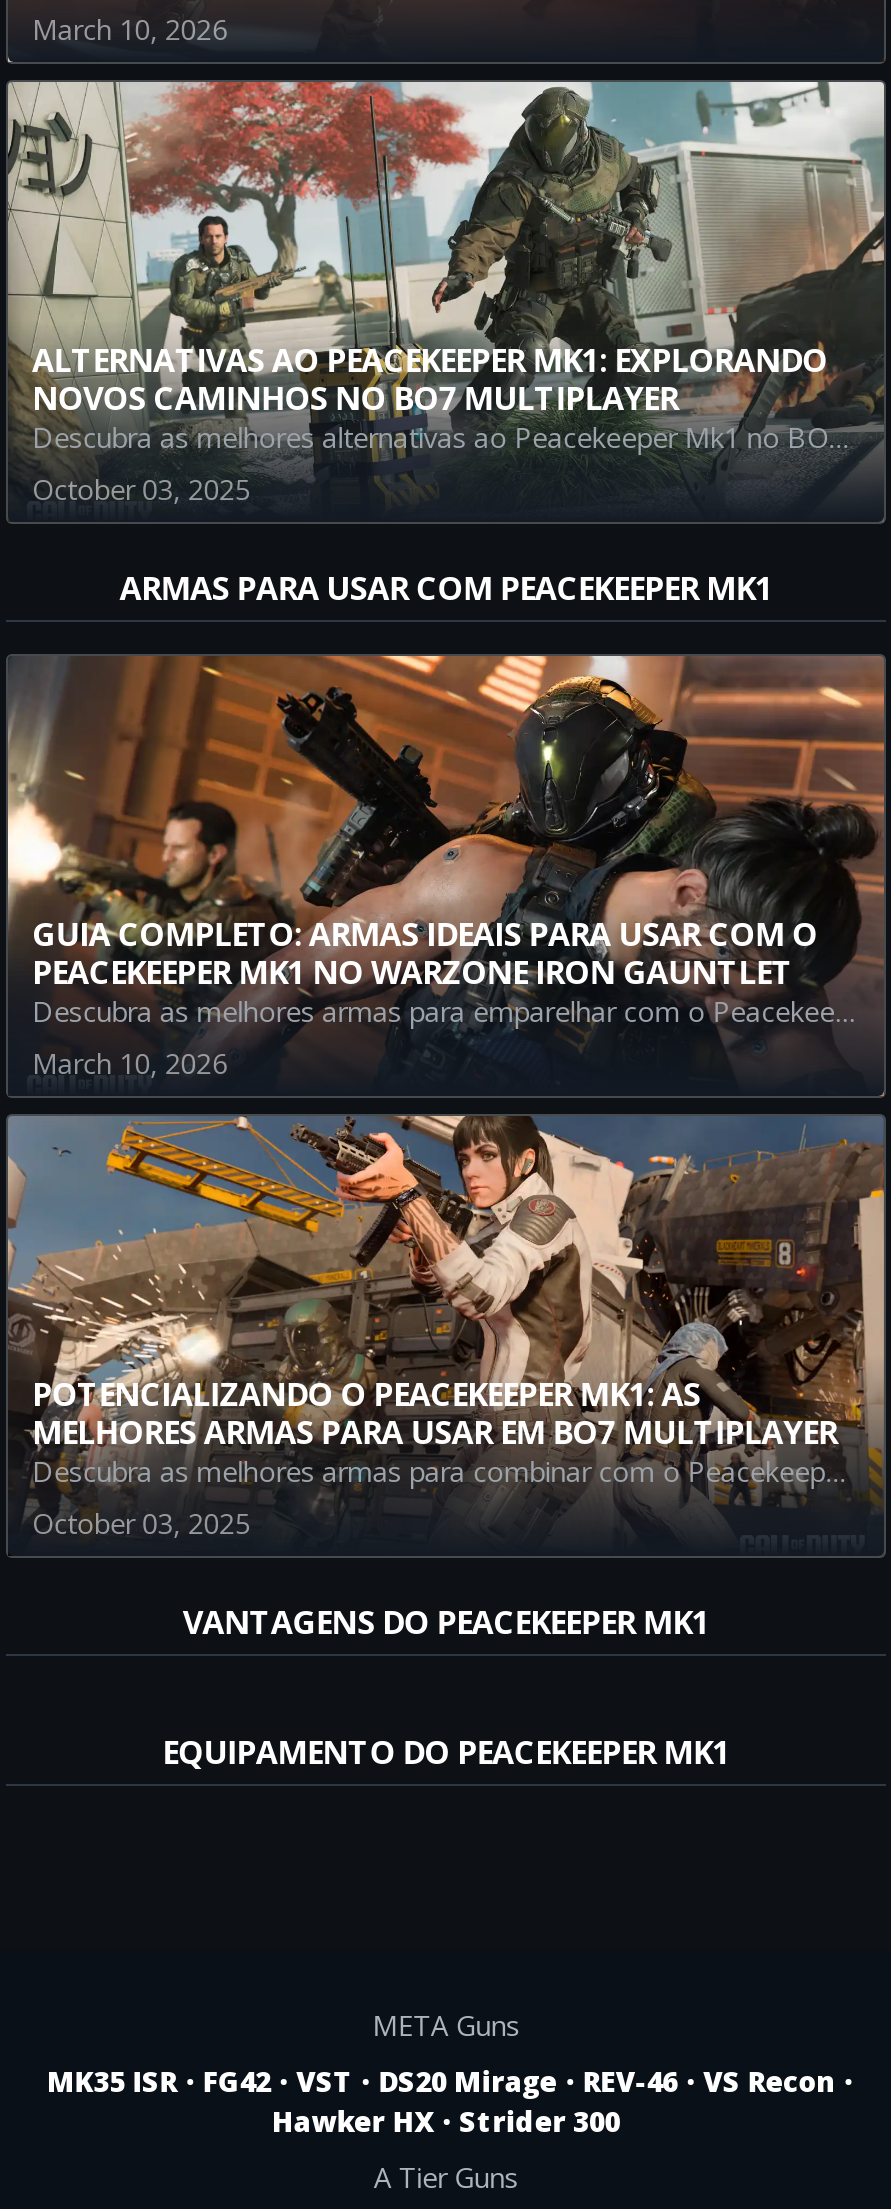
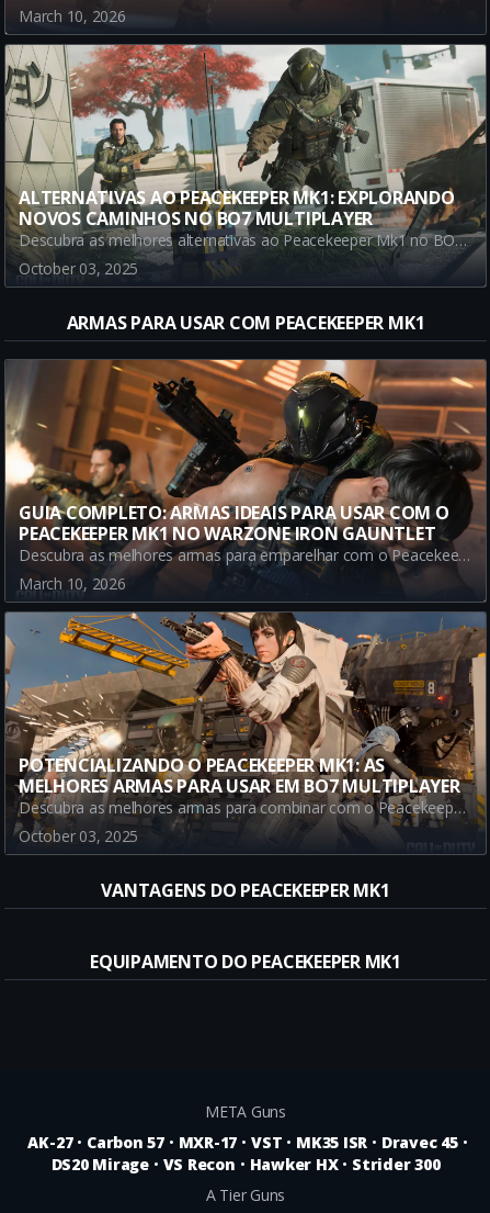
[47,2062,853,2140] MK35 ISR • FG42 • VST • DS20 Mirage • REV-46 • VS Recon • | Hawker HX • Strider 300 -> [28,1132,468,1175] AK-27 • Carbon 57 • MXR-17 • VST • MK35 ISR • Dravec 45 • | DS20 Mirage • VS Recon • Hawker HX • Strider 300

